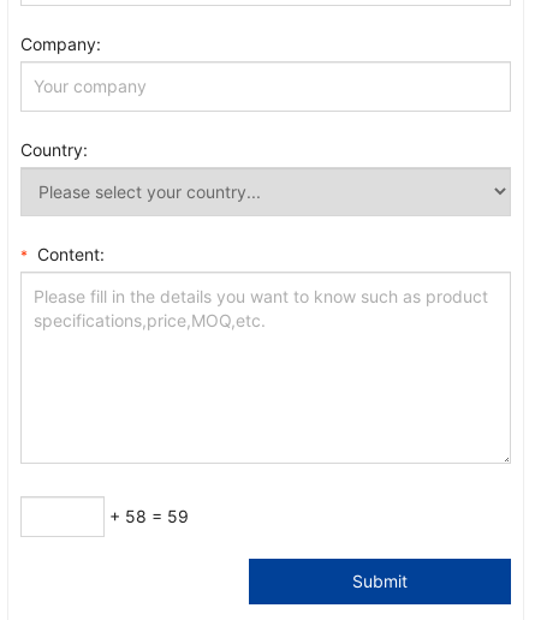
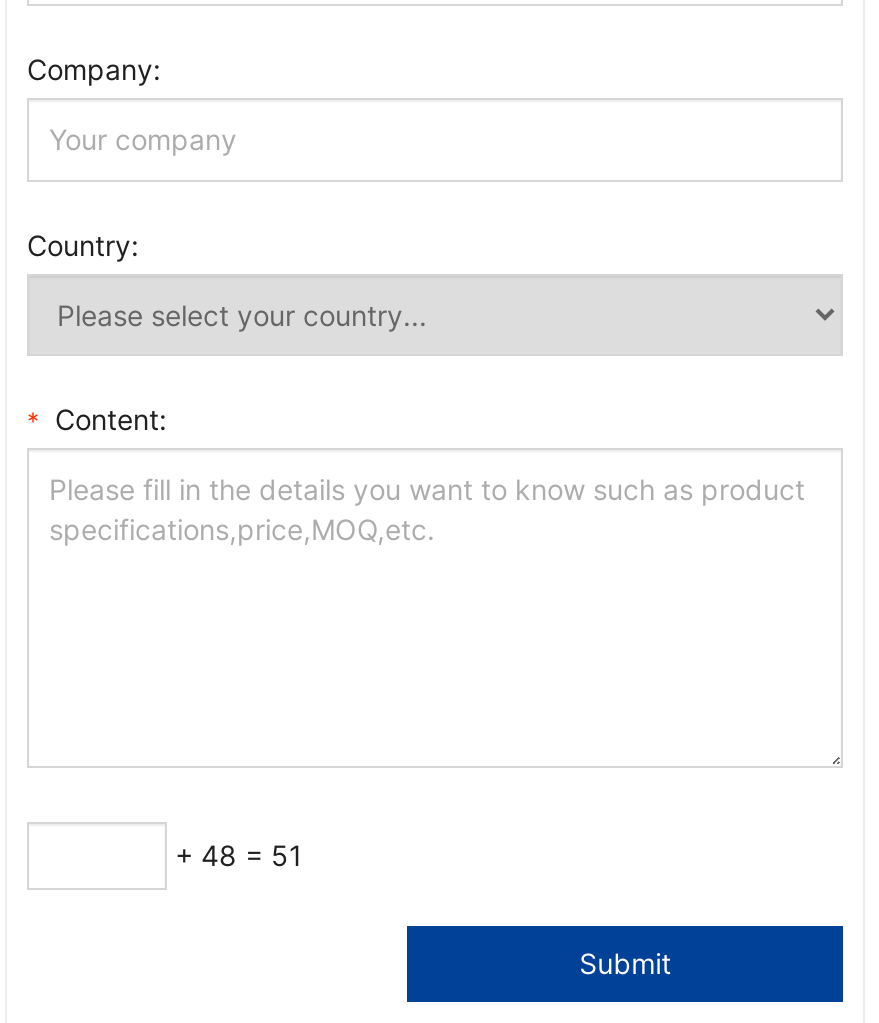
[105,505,189,526] + 58 = 59 -> [167,837,303,871] + 48 = 51

